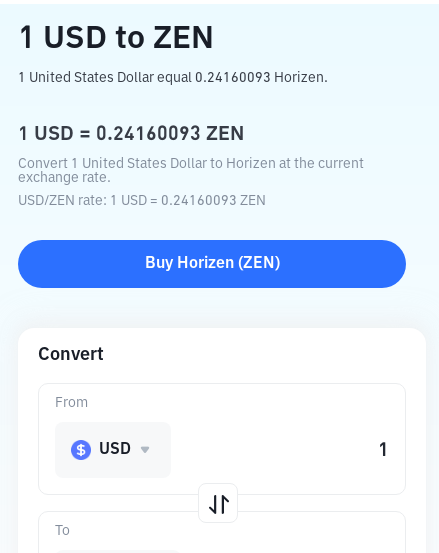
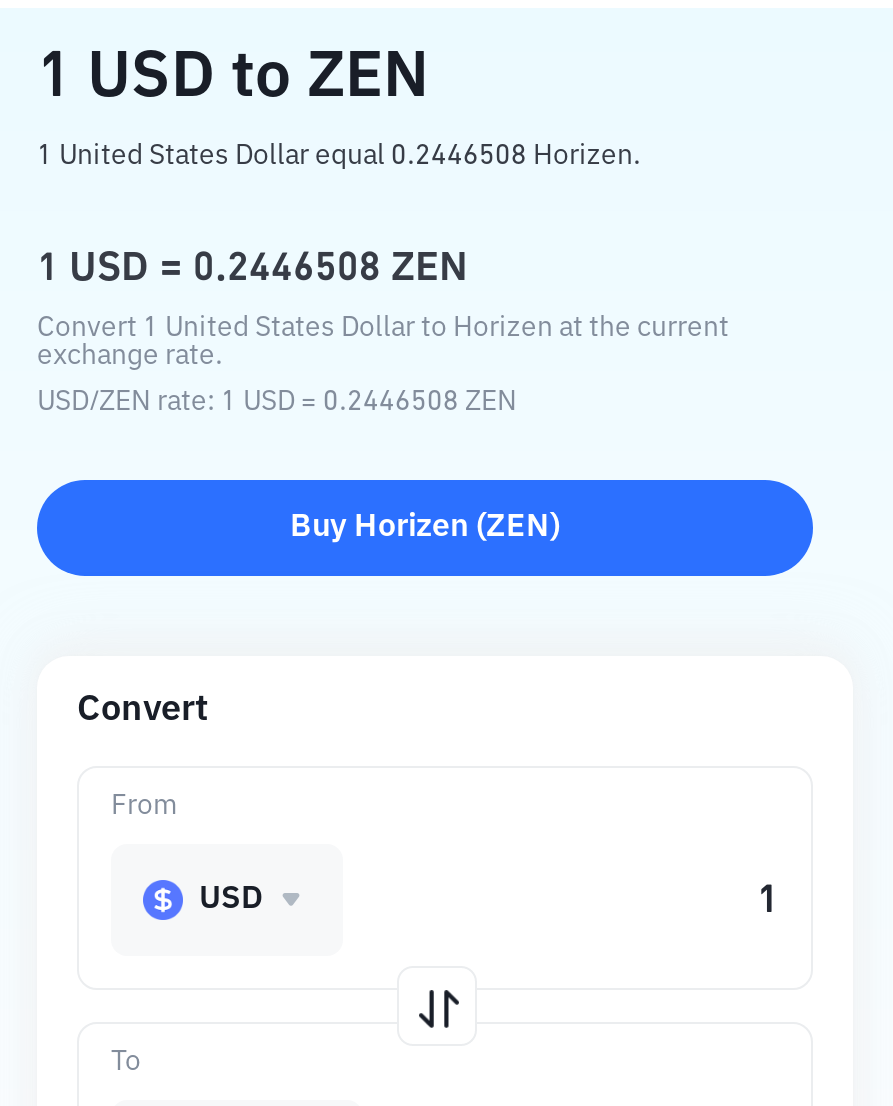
[18,71,328,85] 1 United States Dollar equal 0.24160093 Horizen. -> [37,142,641,170] 1 United States Dollar equal 0.2446508 Horizen.
[18,124,244,144] 1 USD = 0.24160093 ZEN -> [37,248,467,288] 1 USD = 0.2446508 ZEN
[18,194,266,208] USD/ZEN rate: 1 USD = 0.24160093 ZEN -> [37,388,517,416] USD/ZEN rate: 1 USD = 0.2446508 ZEN

